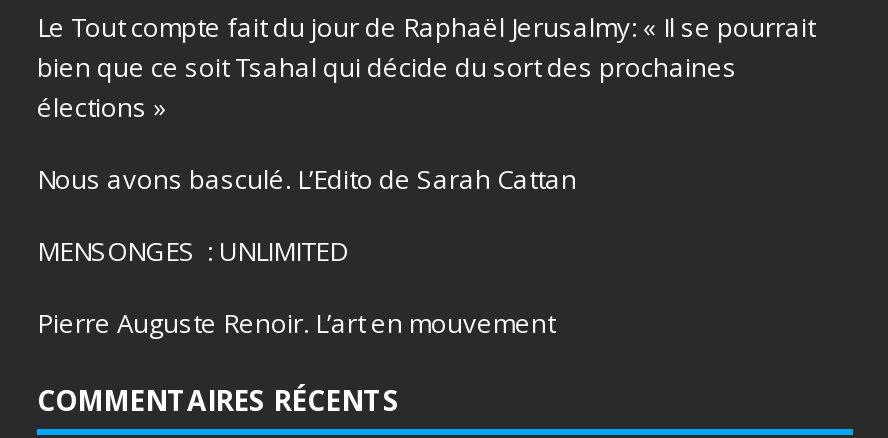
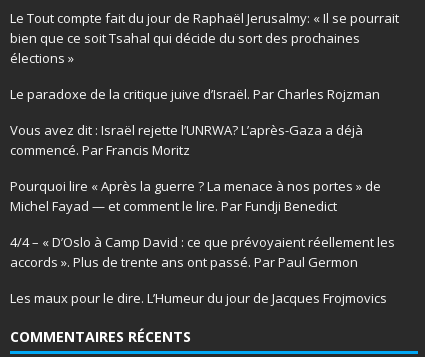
[37,161,577,341] Nous avons basculé. L’Edito de Sarah Cattan | MENSONGES : UNLIMITED | Pierre Auguste Renoir. L’art en mouvement -> [10,85,395,307] Le paradoxe de la critique juive d’Israël. Par Charles Rojzman | Vous avez dit : Israël rejette l’UNRWA? L’après-Gaza a déjà | commencé. Par Francis Moritz | Pourquoi lire « Après la guerre ? La menace à nos portes » de | Michel Fayad — et comment le lire. Par Fundji Benedict | 4/4 – « D’Oslo à Camp David : ce que prévoyaient réellement les | accords ». Plus de trente ans ont passé. Par Paul Germon | Les maux pour le dire. L’Humeur du jour de Jacques Frojmovics

